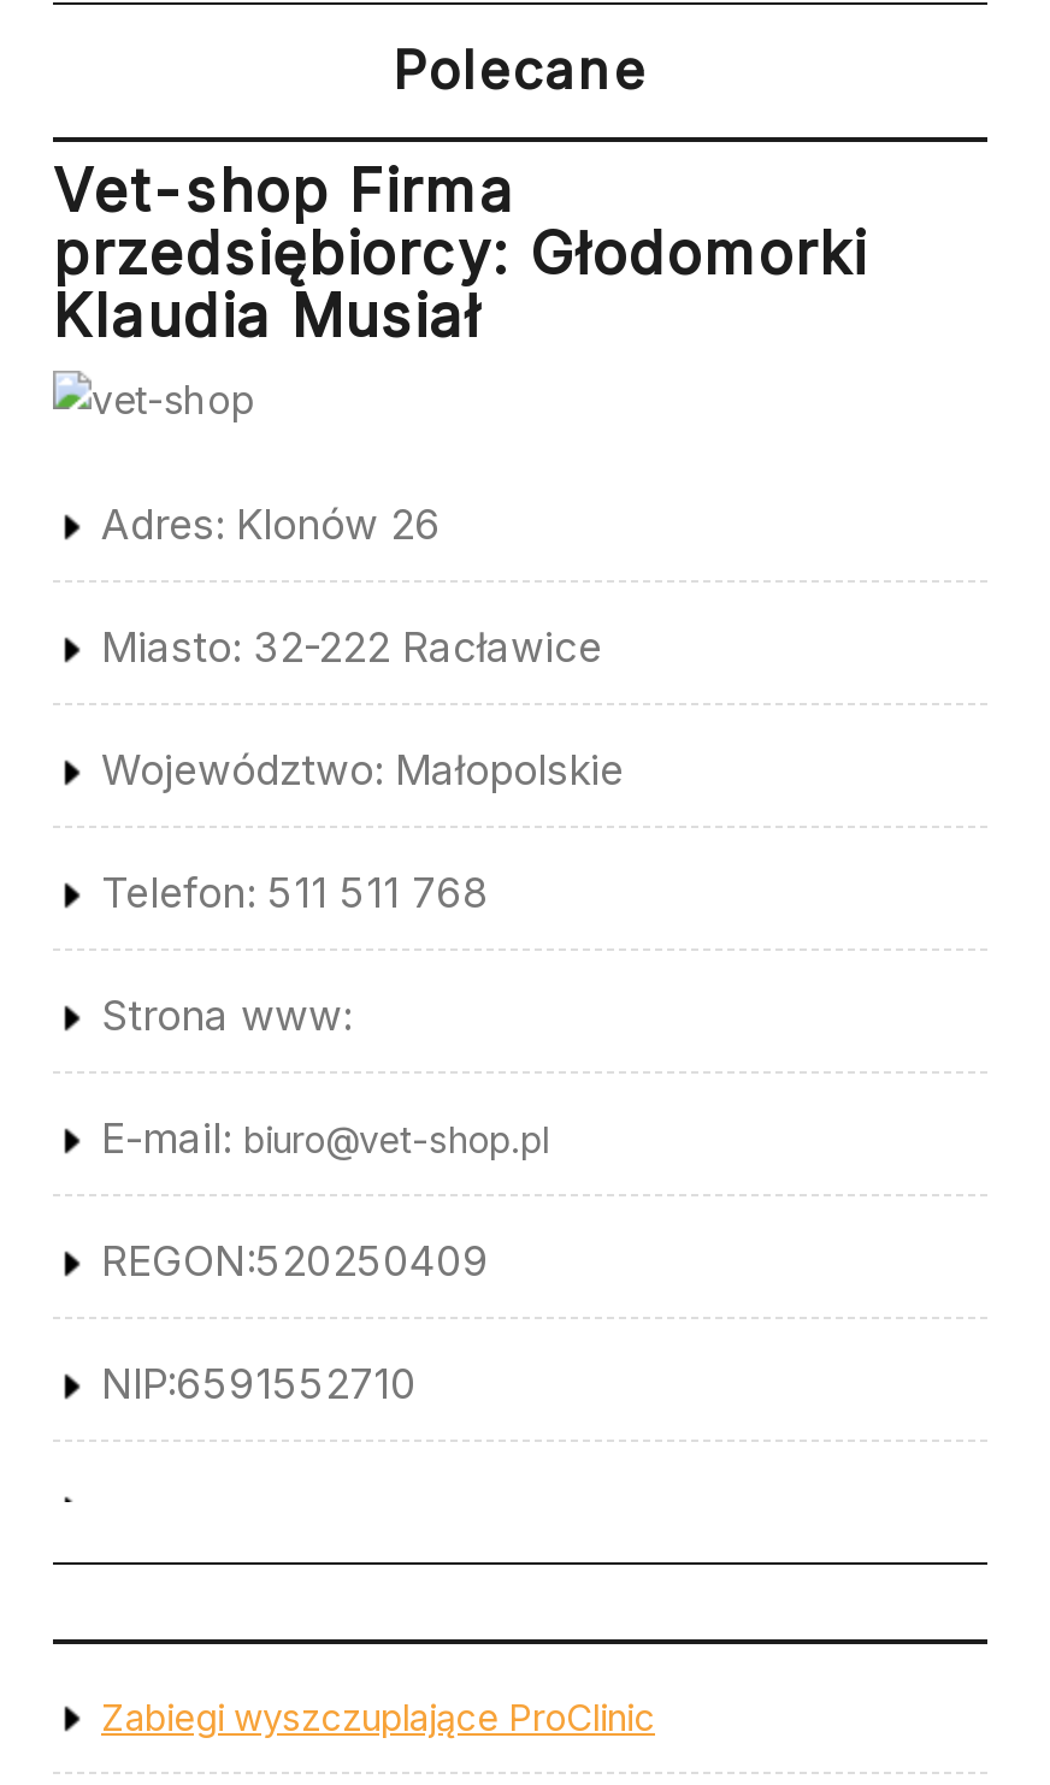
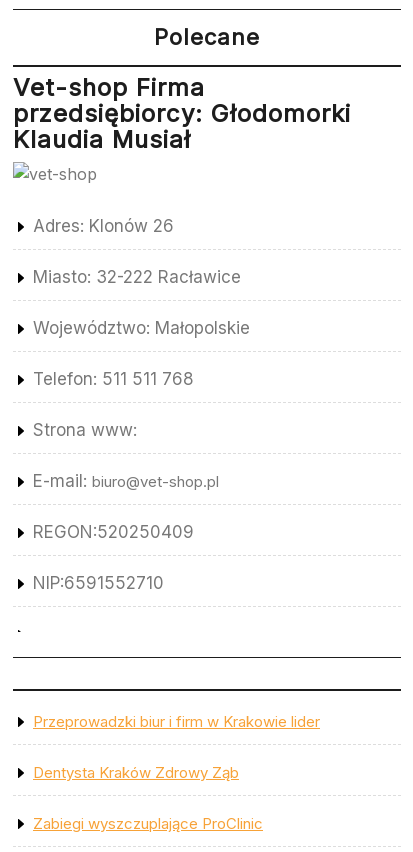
none -> [33,712,320,782] Przeprowadzki biur i firm w Krakowie lider | Dentysta Kraków Zdrowy Ząb

